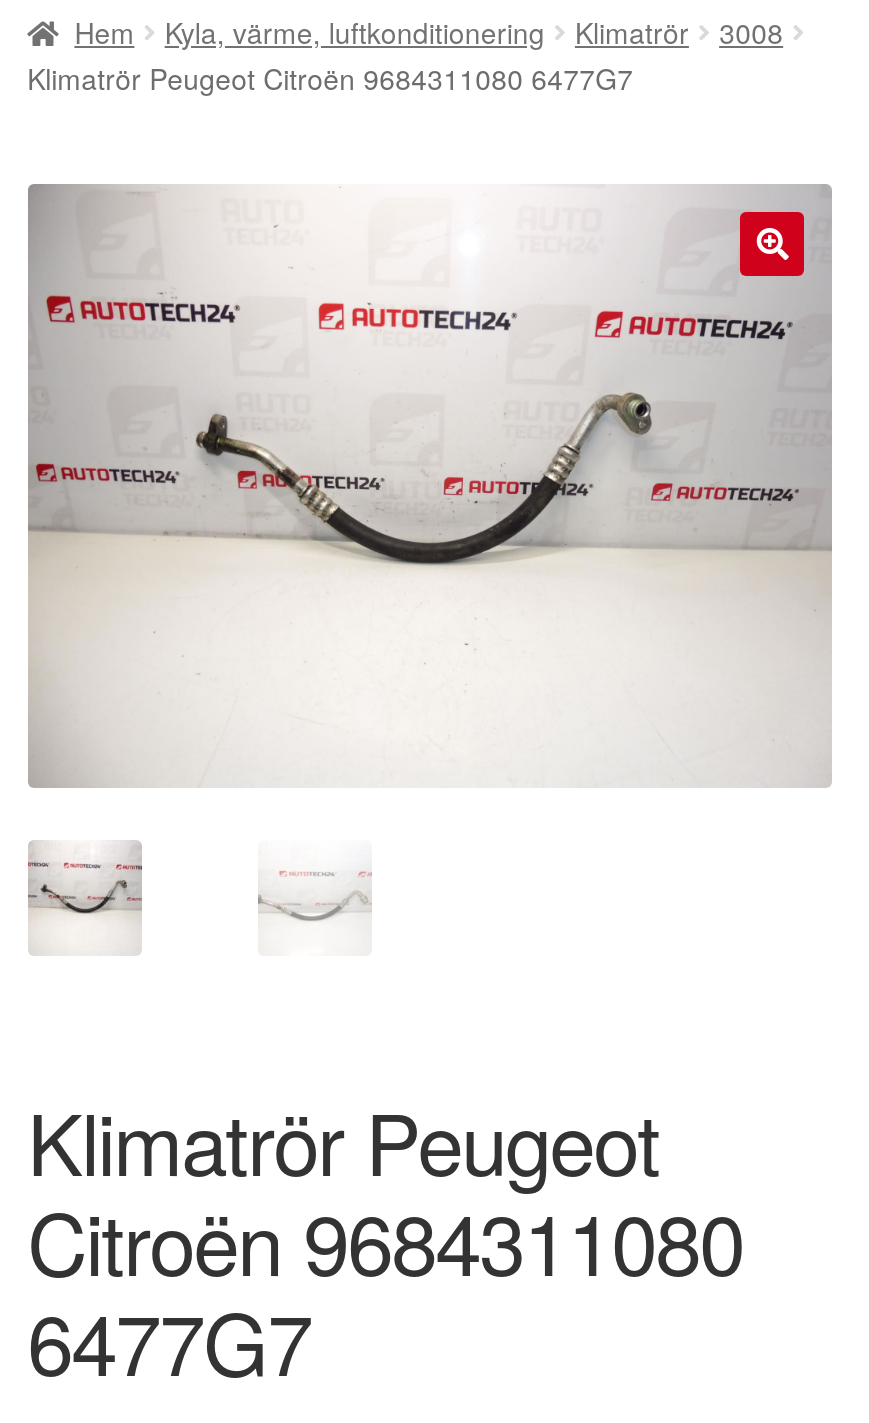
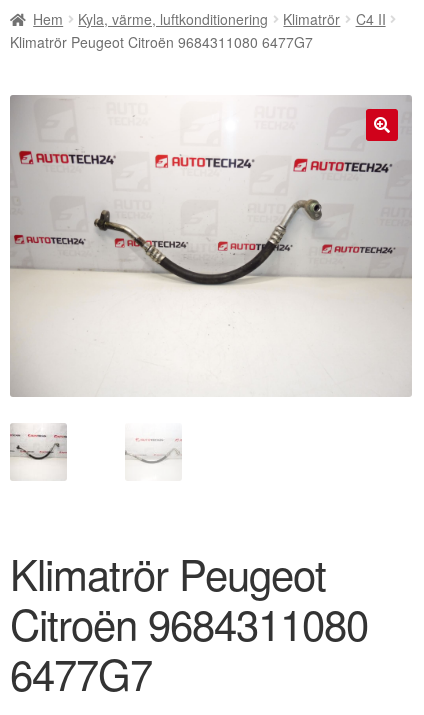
[74,13,783,53] Hem Kyla, värme, luftkonditionering Klimatrör 3008 -> [33,9,386,29] Hem Kyla, värme, luftkonditionering Klimatrör C4 II

